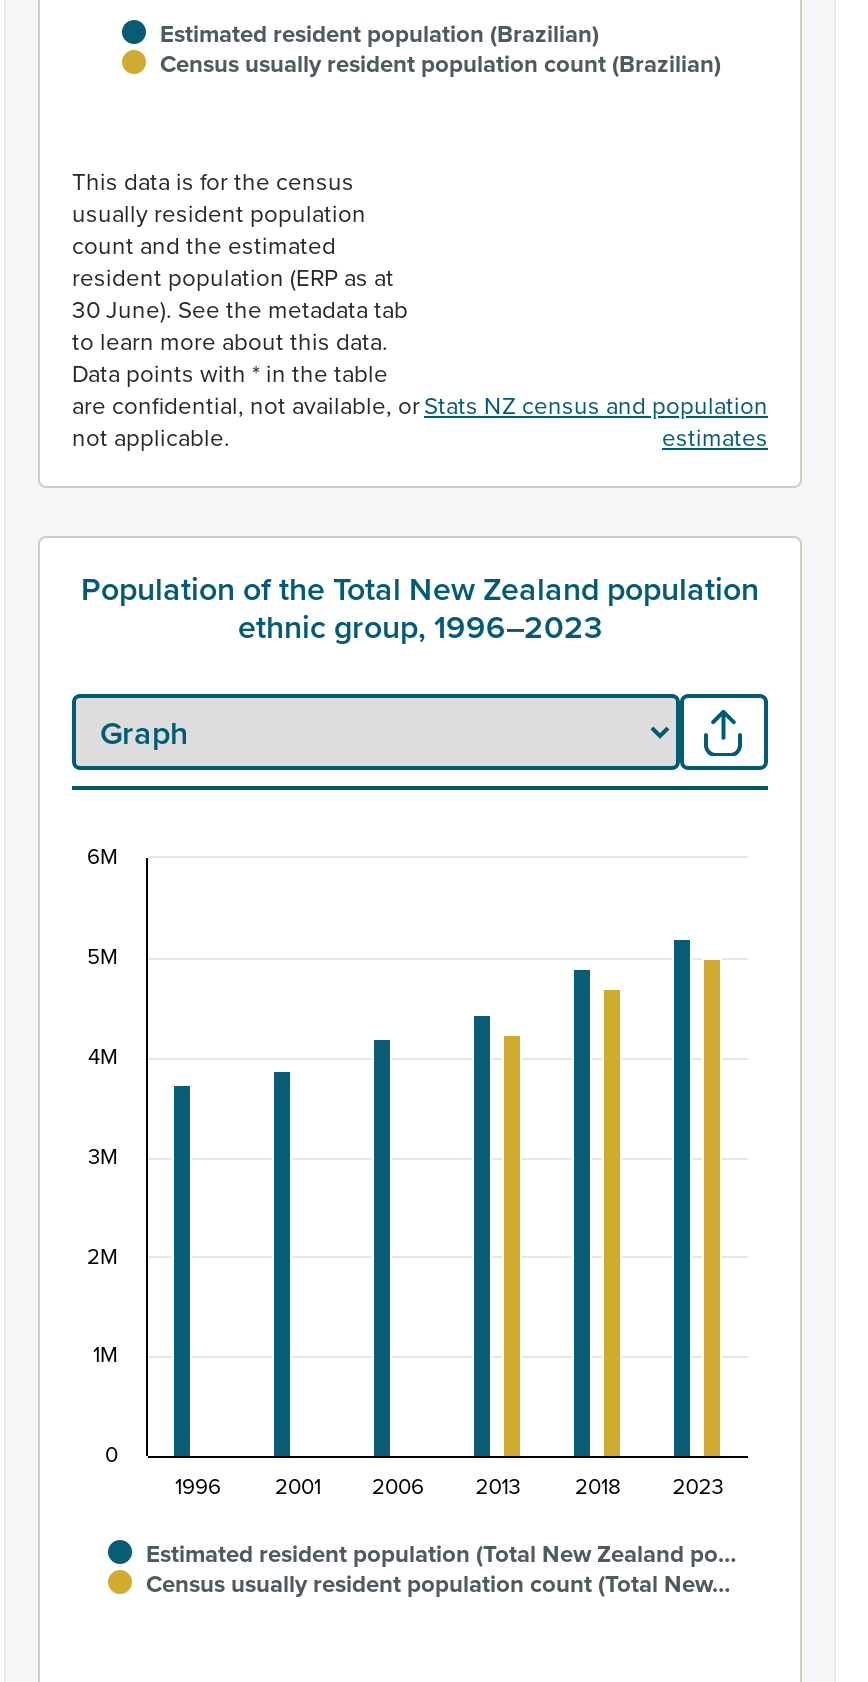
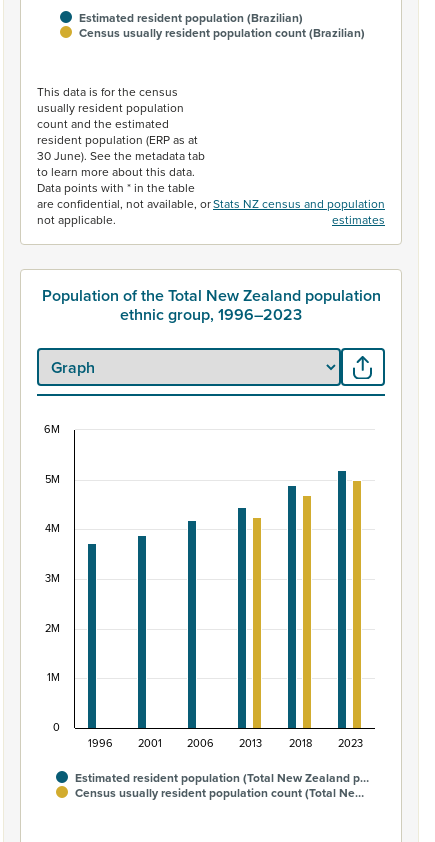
[146,1536,736,1571] Estimated resident population (Total New Zealand po… -> [75,769,369,786] Estimated resident population (Total New Zealand p…
[146,1566,730,1601] Census usually resident population count (Total New… -> [75,784,364,801] Census usually resident population count (Total Ne…

